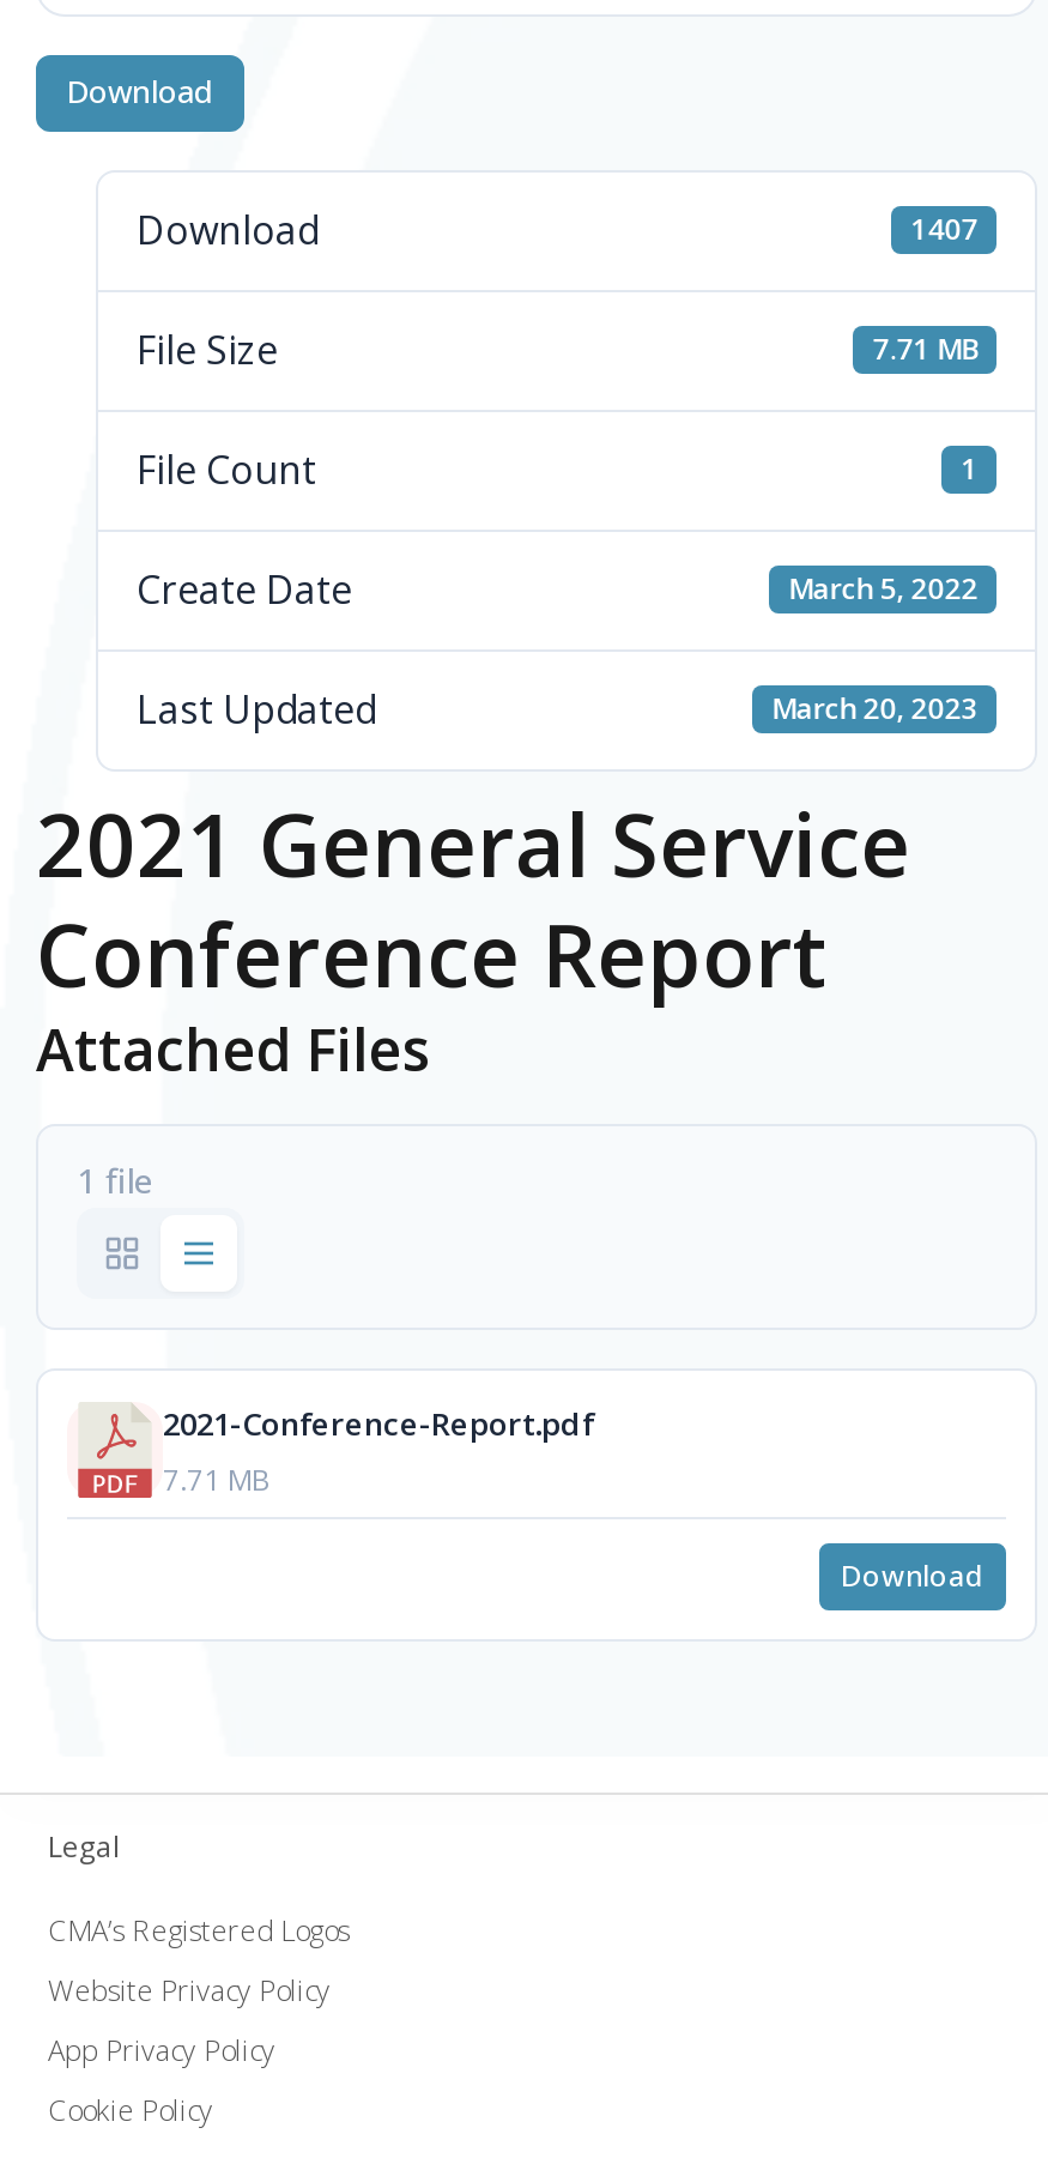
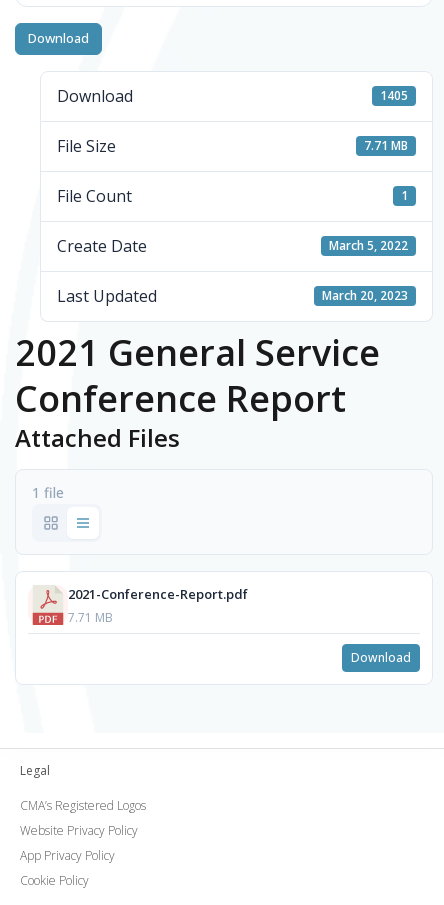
[911,208,978,249] 1407 -> [380,87,408,104] 1405

